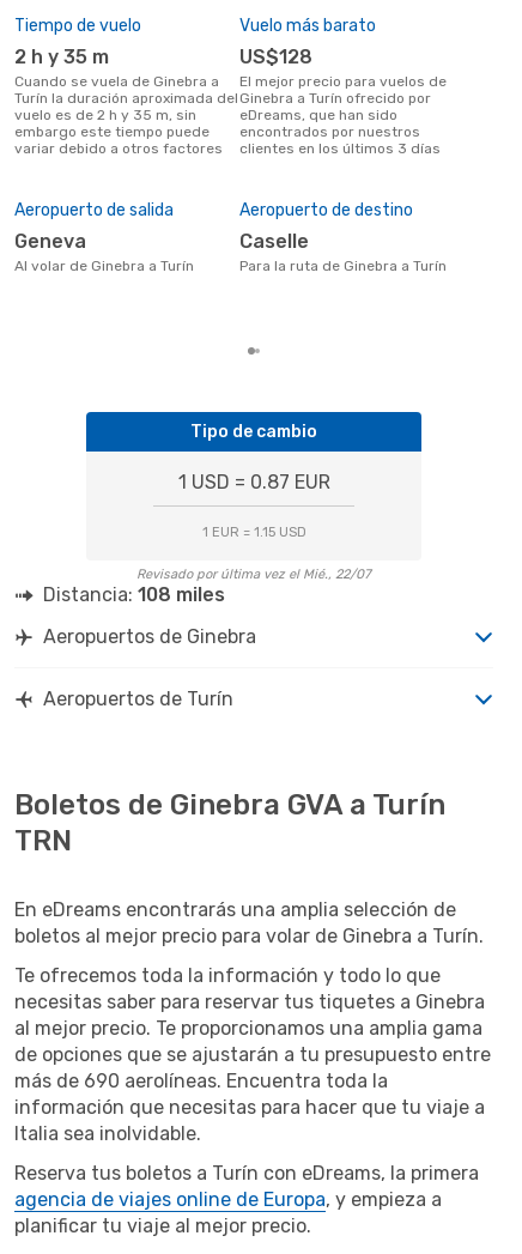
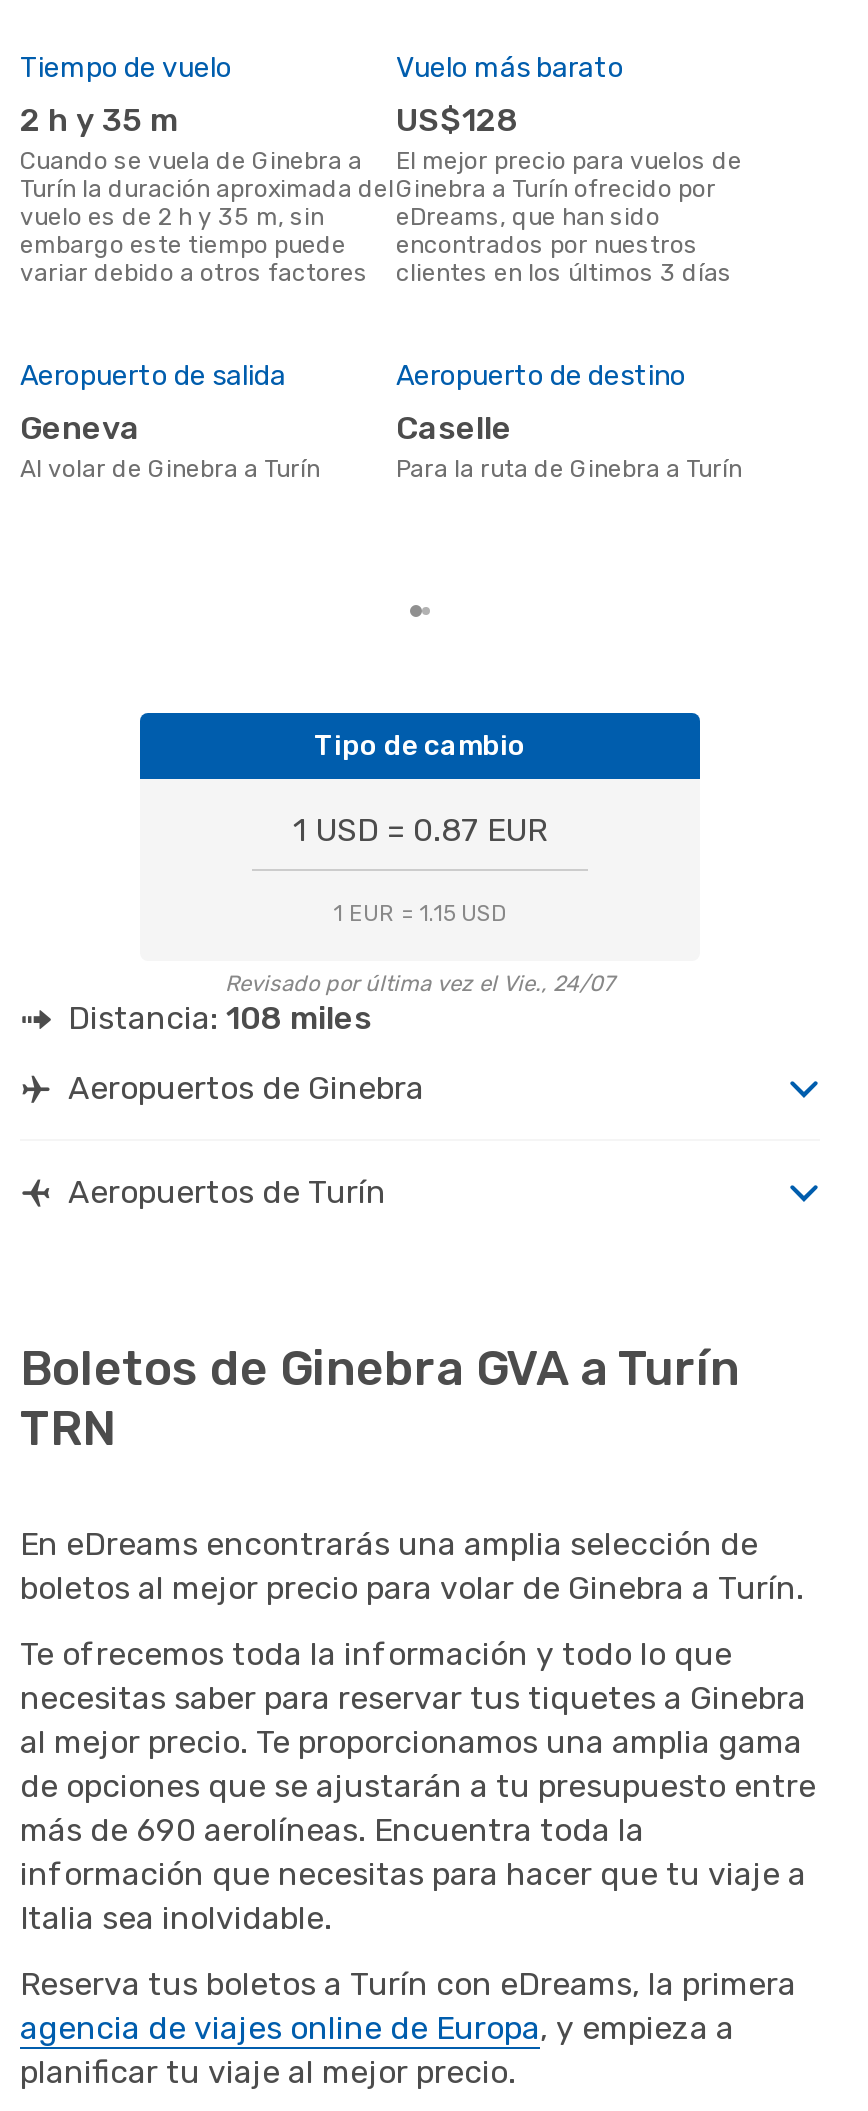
[136,566,371,582] Revisado por última vez el Mié., 22/07 -> [225,971,615,997] Revisado por última vez el Vie., 24/07

